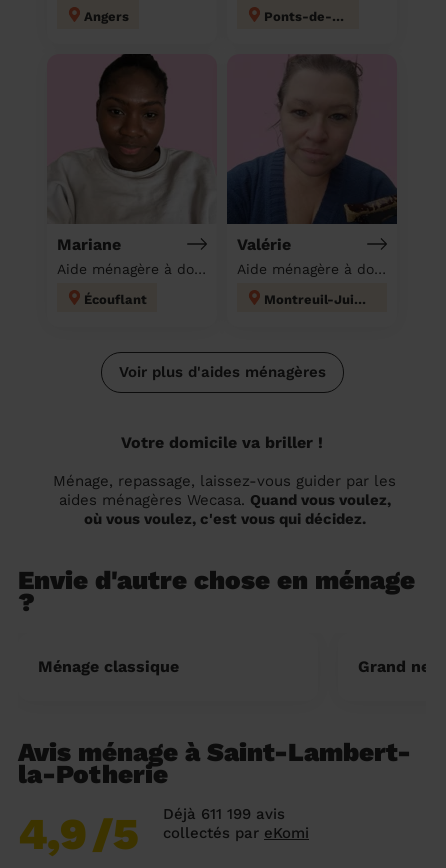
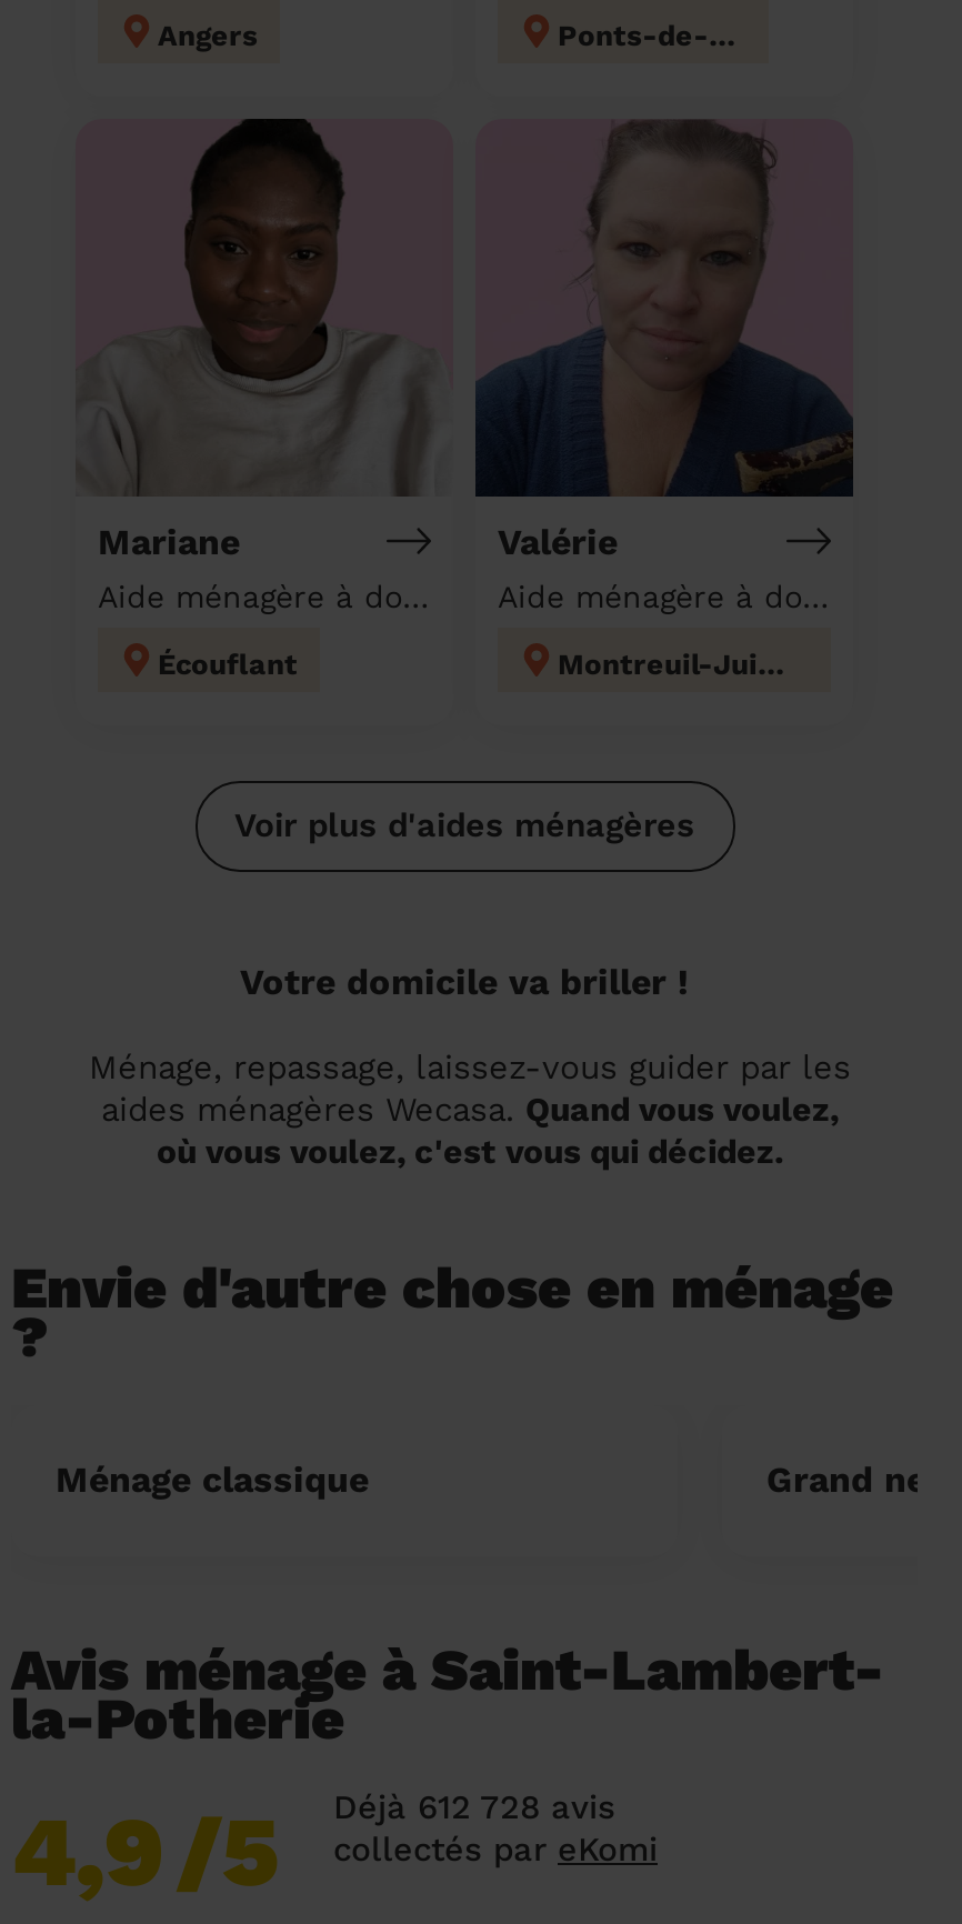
[163,805,285,823] Déjà 611 199 avis -> [333,1787,615,1827] Déjà 612 728 avis

